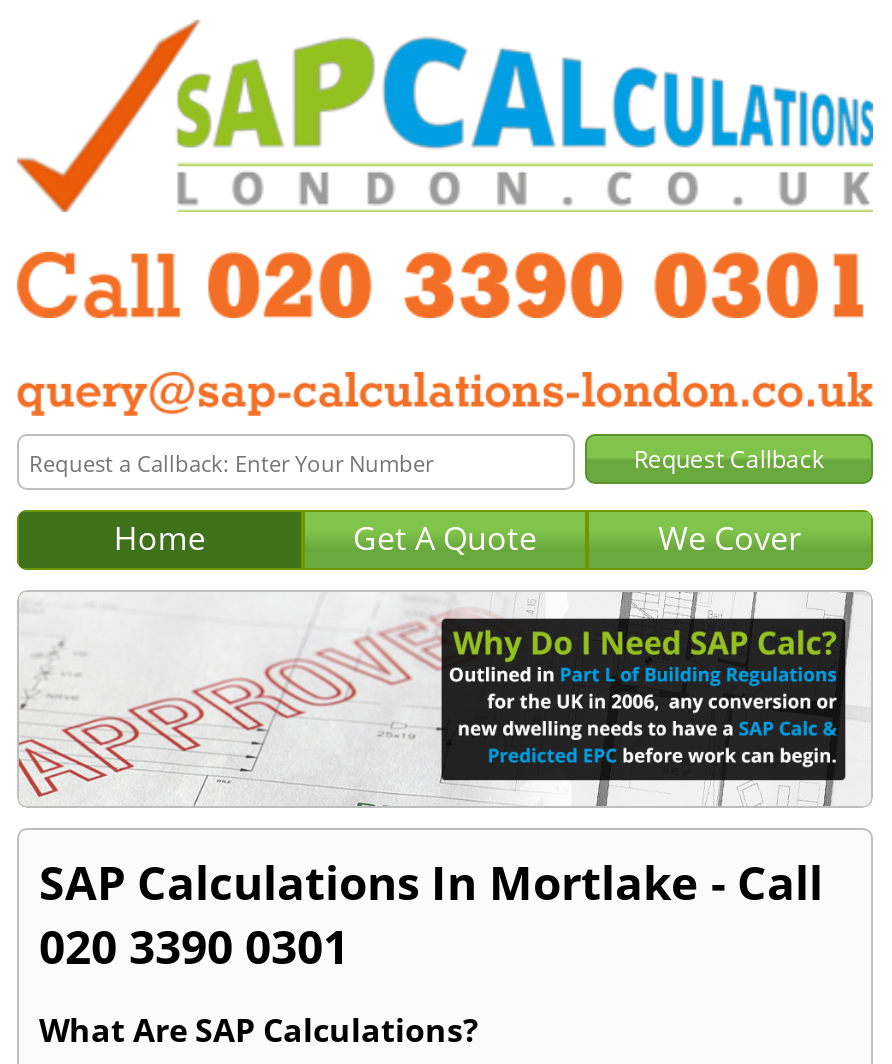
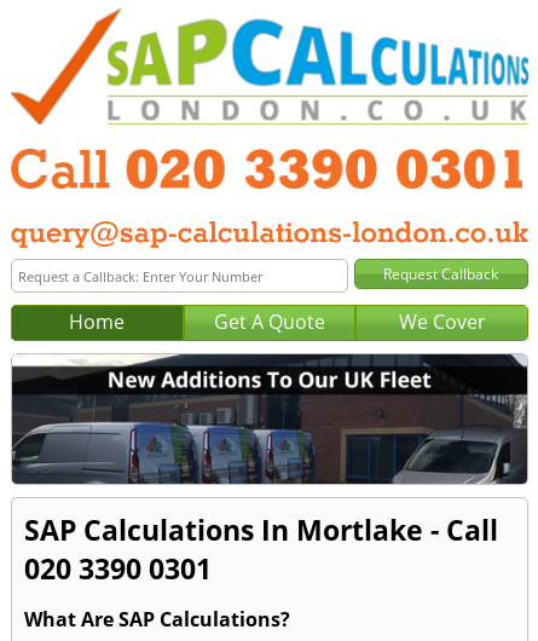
[17,590,871,808] [image] -> [11,353,528,485] [image]

